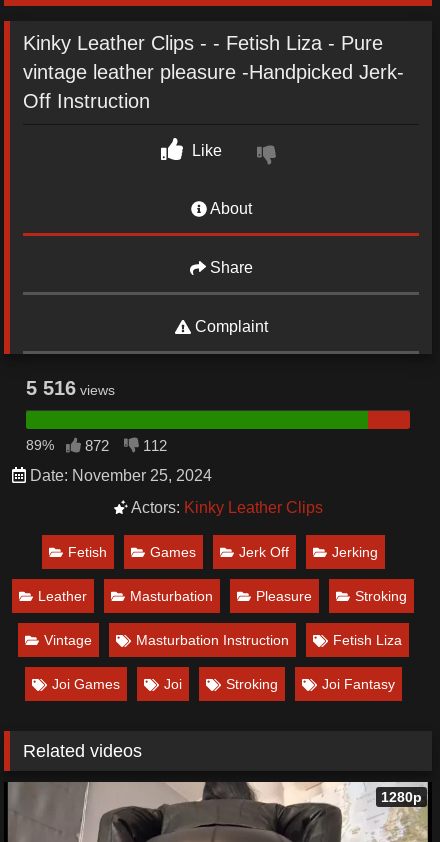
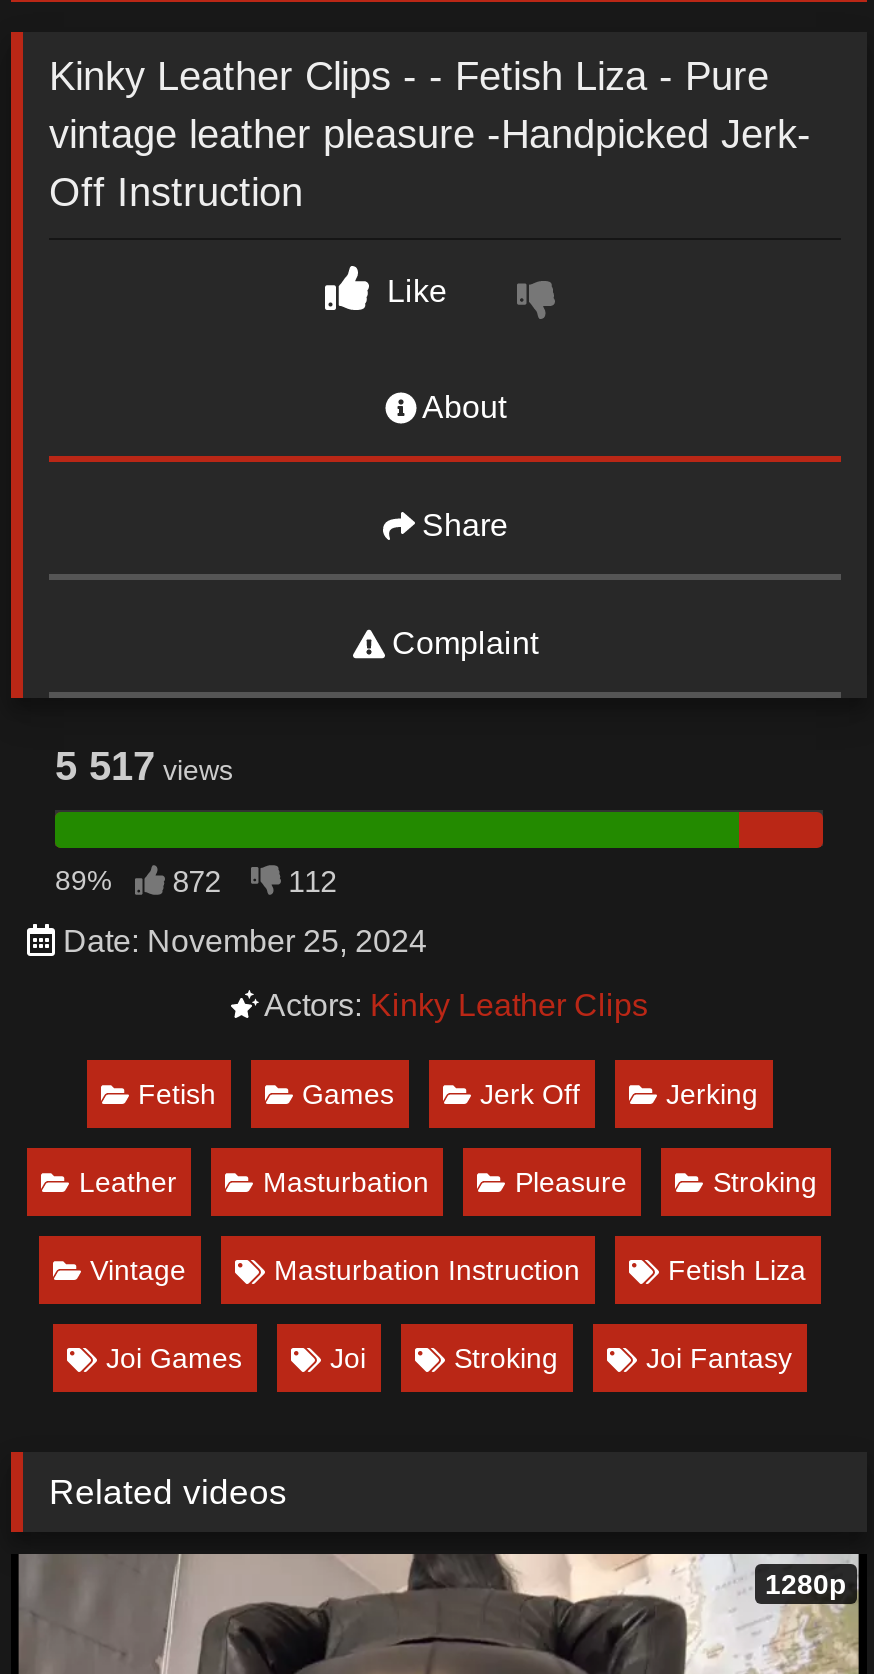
[26,377,115,399] 5 516 views -> [55,743,233,787] 5 517 views

